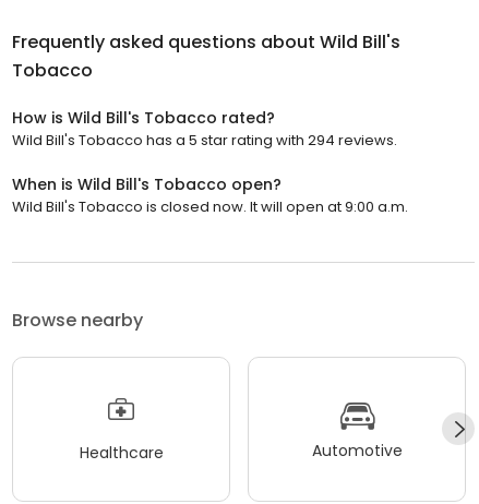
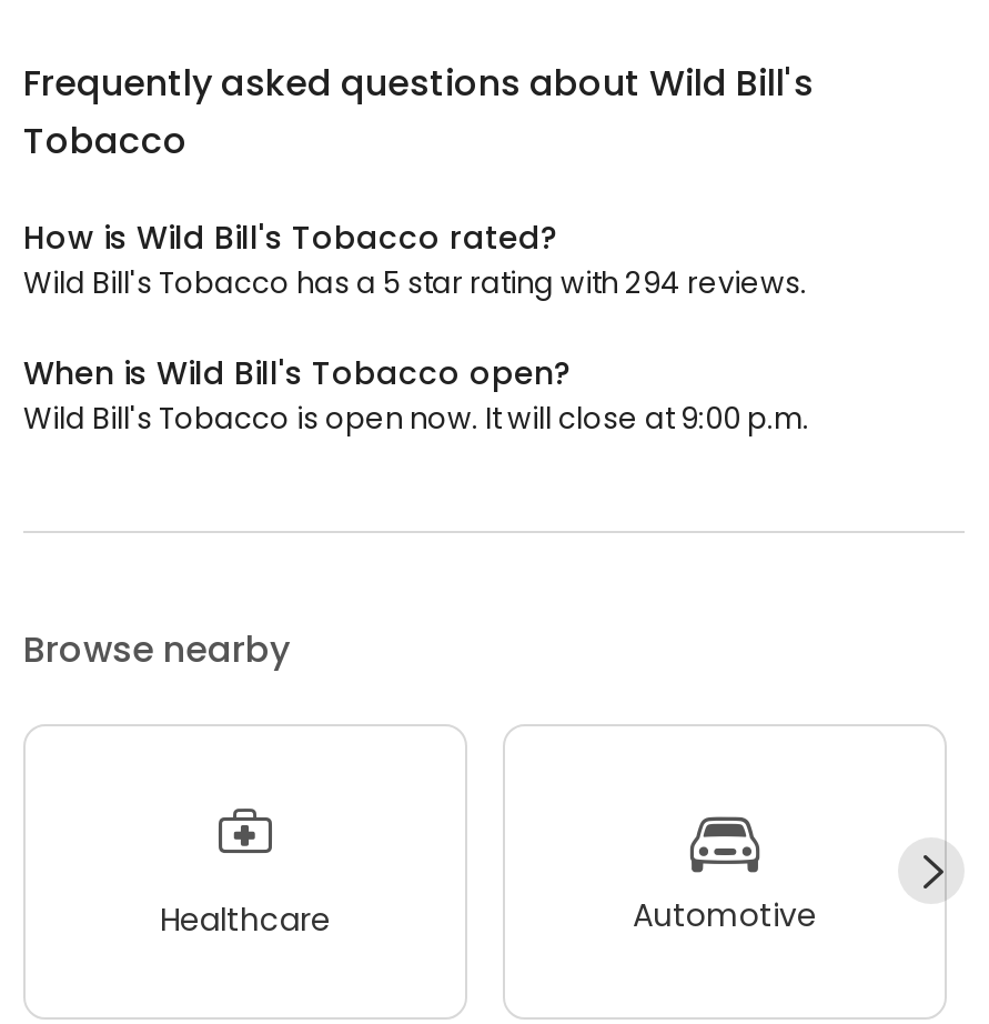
[12,196,408,217] Wild Bill's Tobacco is closed now. It will open at 9:00 a.m. -> [23,397,809,440] Wild Bill's Tobacco is open now. It will close at 9:00 p.m.

